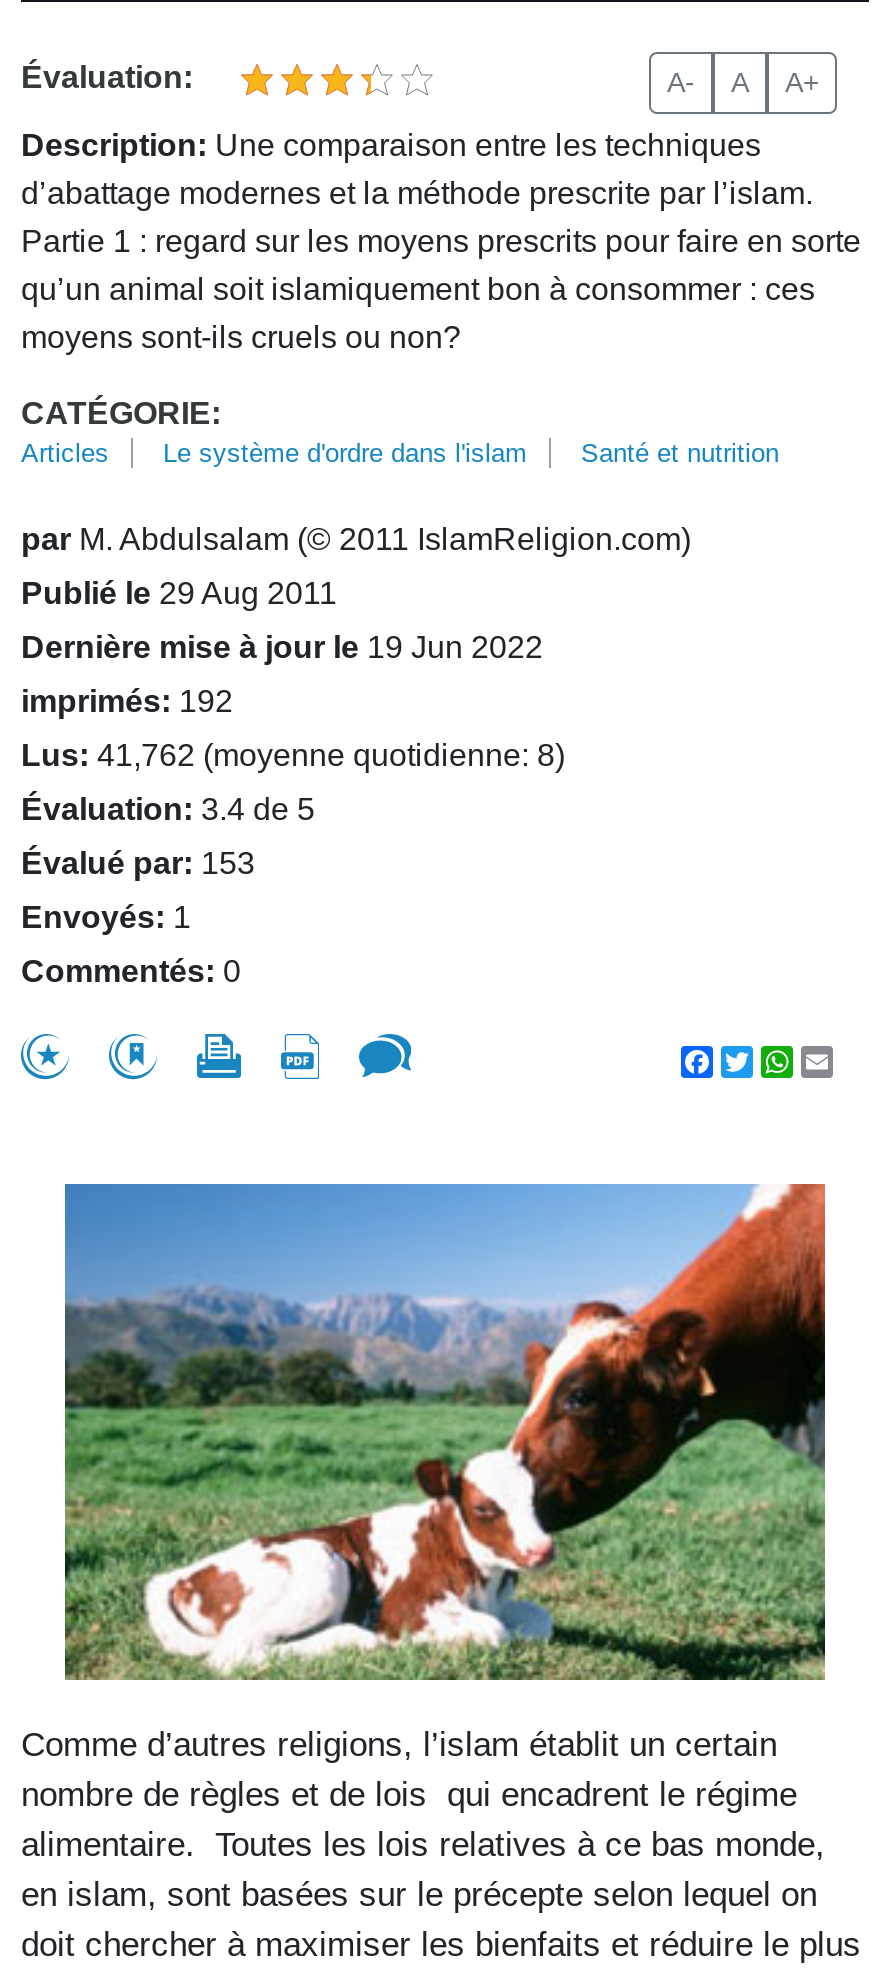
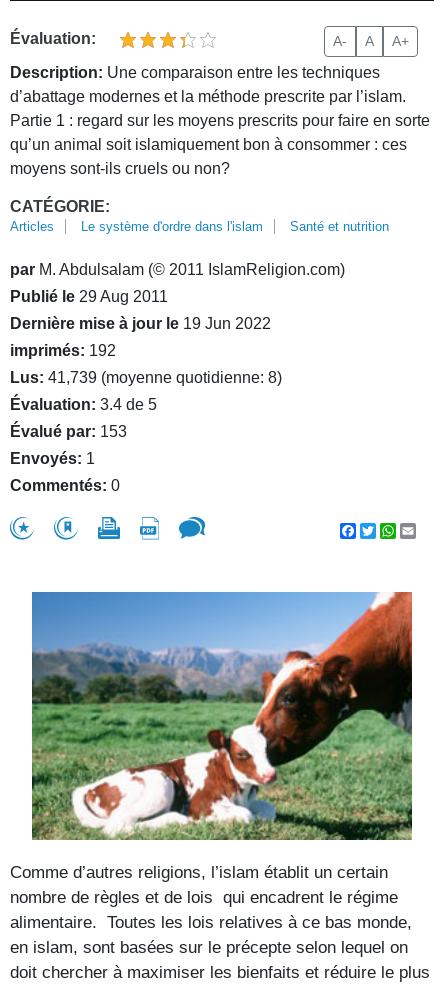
[21,738,565,772] Lus: 41,762 (moyenne quotidienne: 8) -> [10,369,282,386] Lus: 41,739 (moyenne quotidienne: 8)

